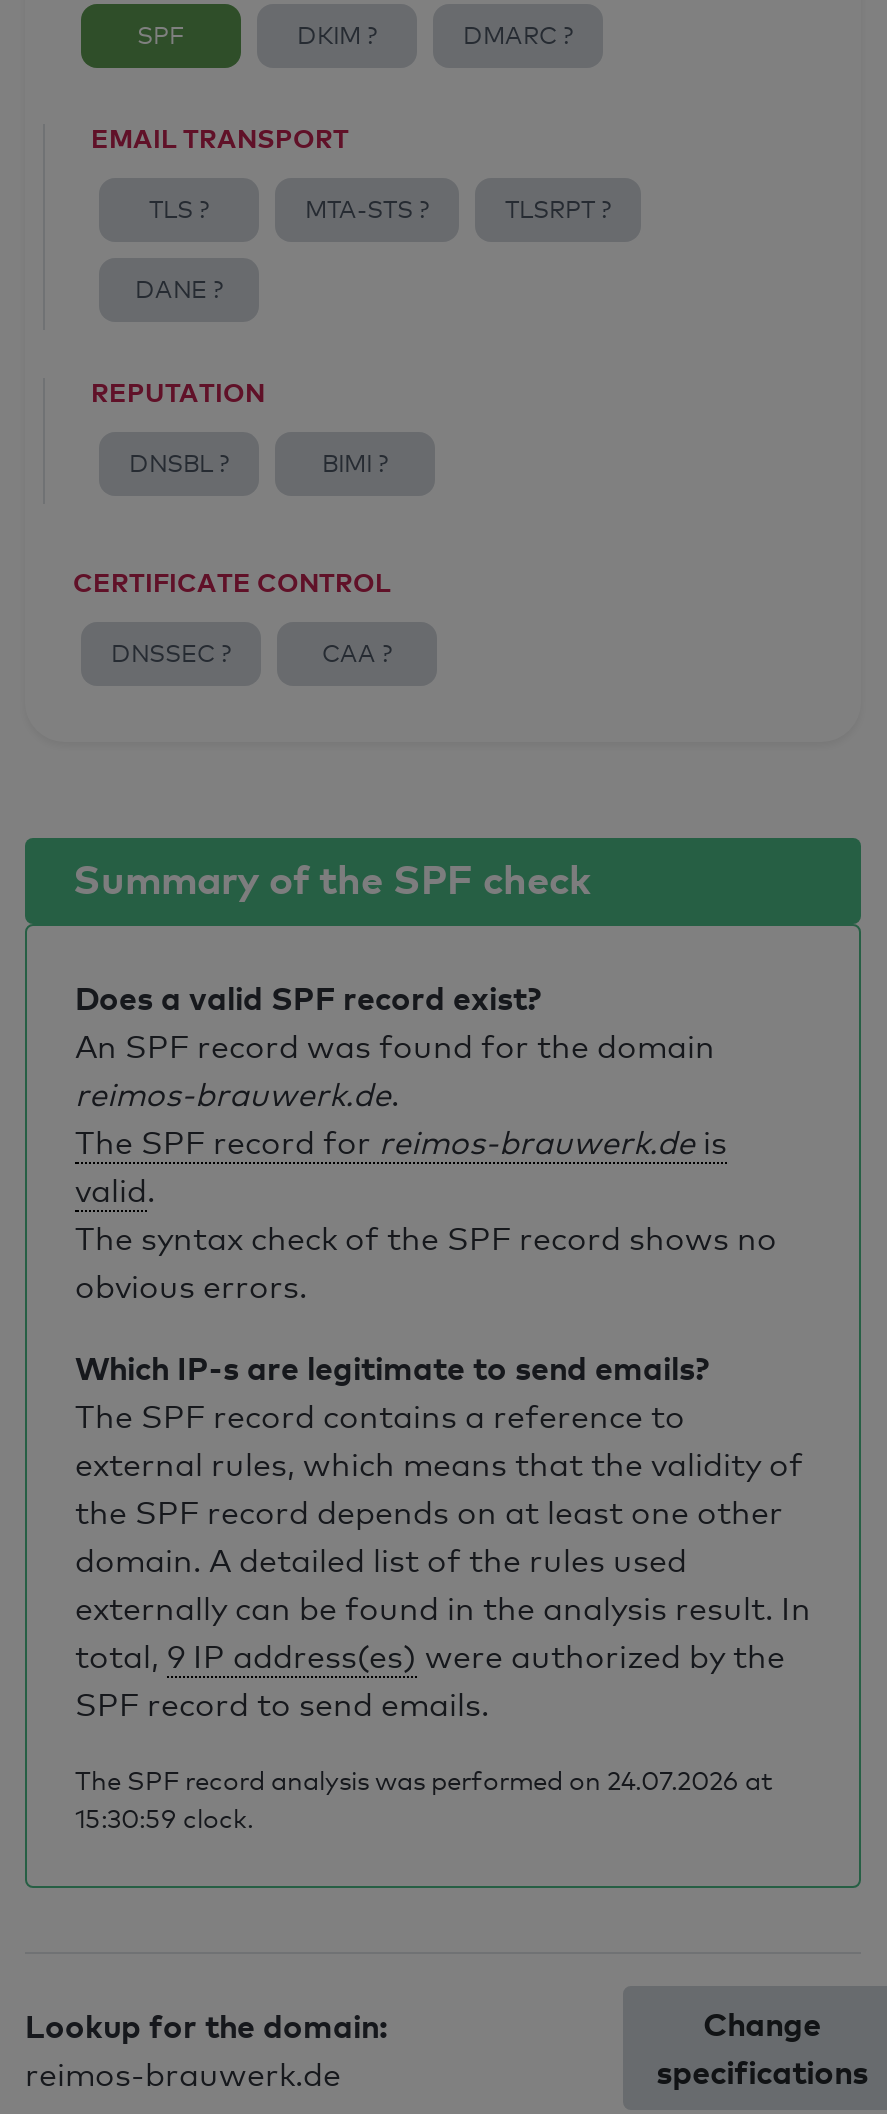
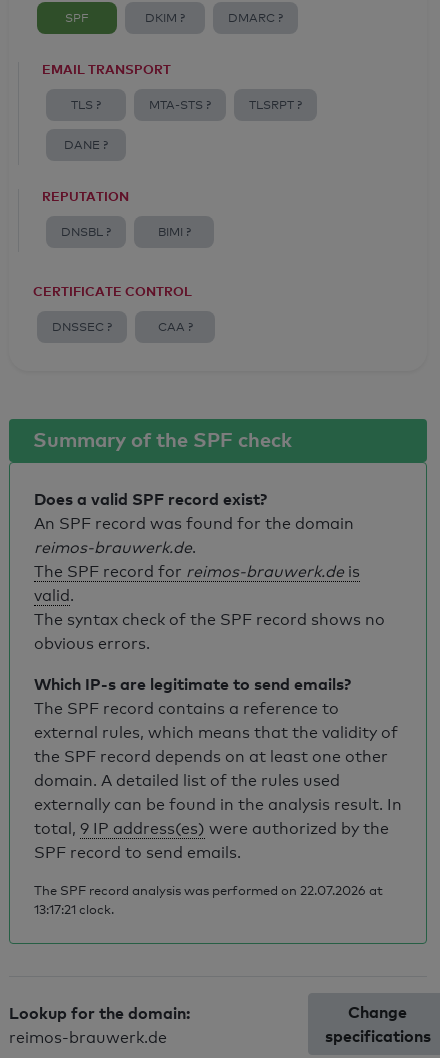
[75,1764,773,1796] The SPF record analysis was performed on 24.07.2026 at -> [34,882,383,898] The SPF record analysis was performed on 22.07.2026 at
[75,1802,253,1834] 15:30:59 clock. -> [34,901,114,917] 13:17:21 clock.

